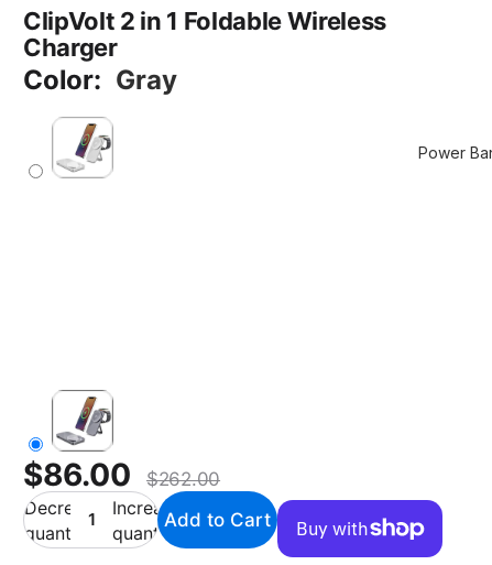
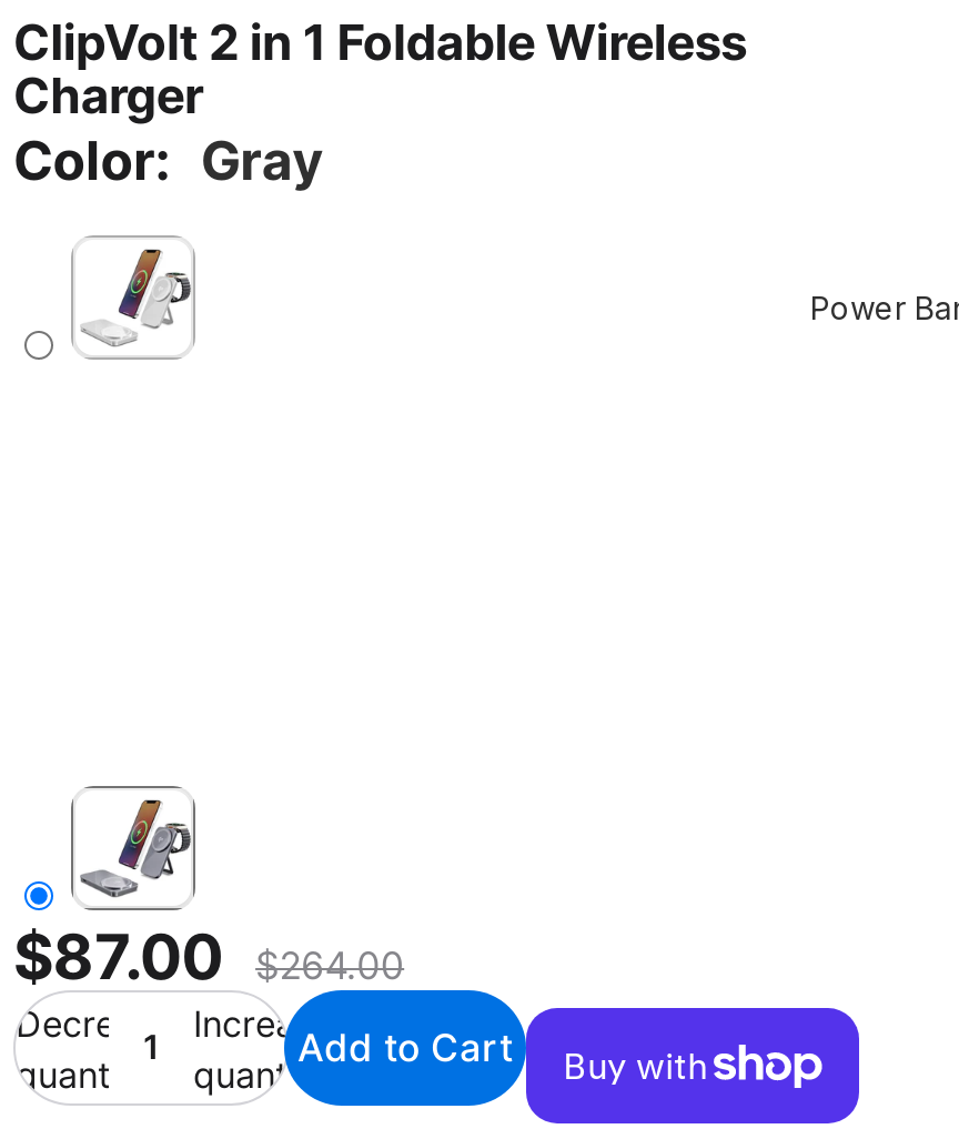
[23,456,220,493] $86.00 $262.00 -> [13,919,404,994] $87.00 $264.00

